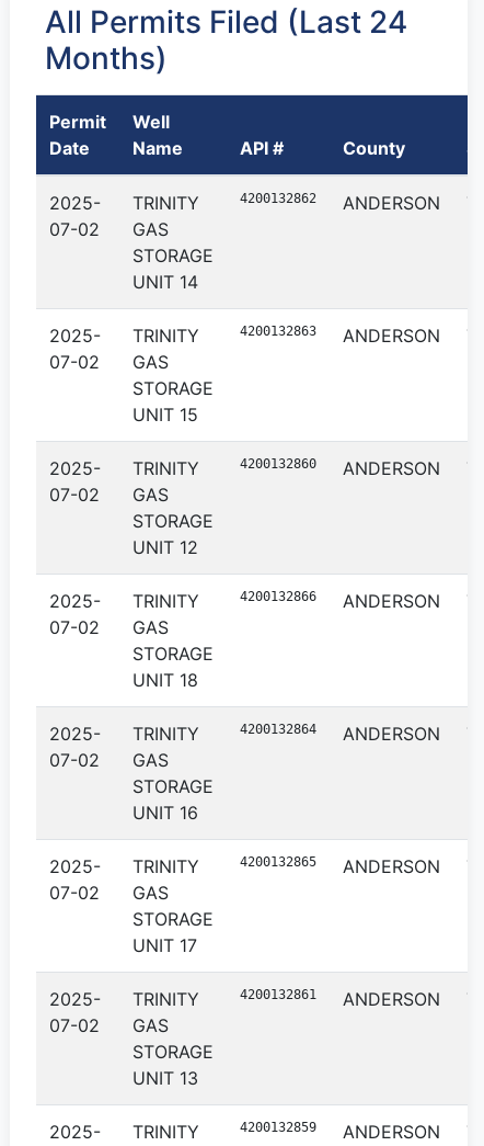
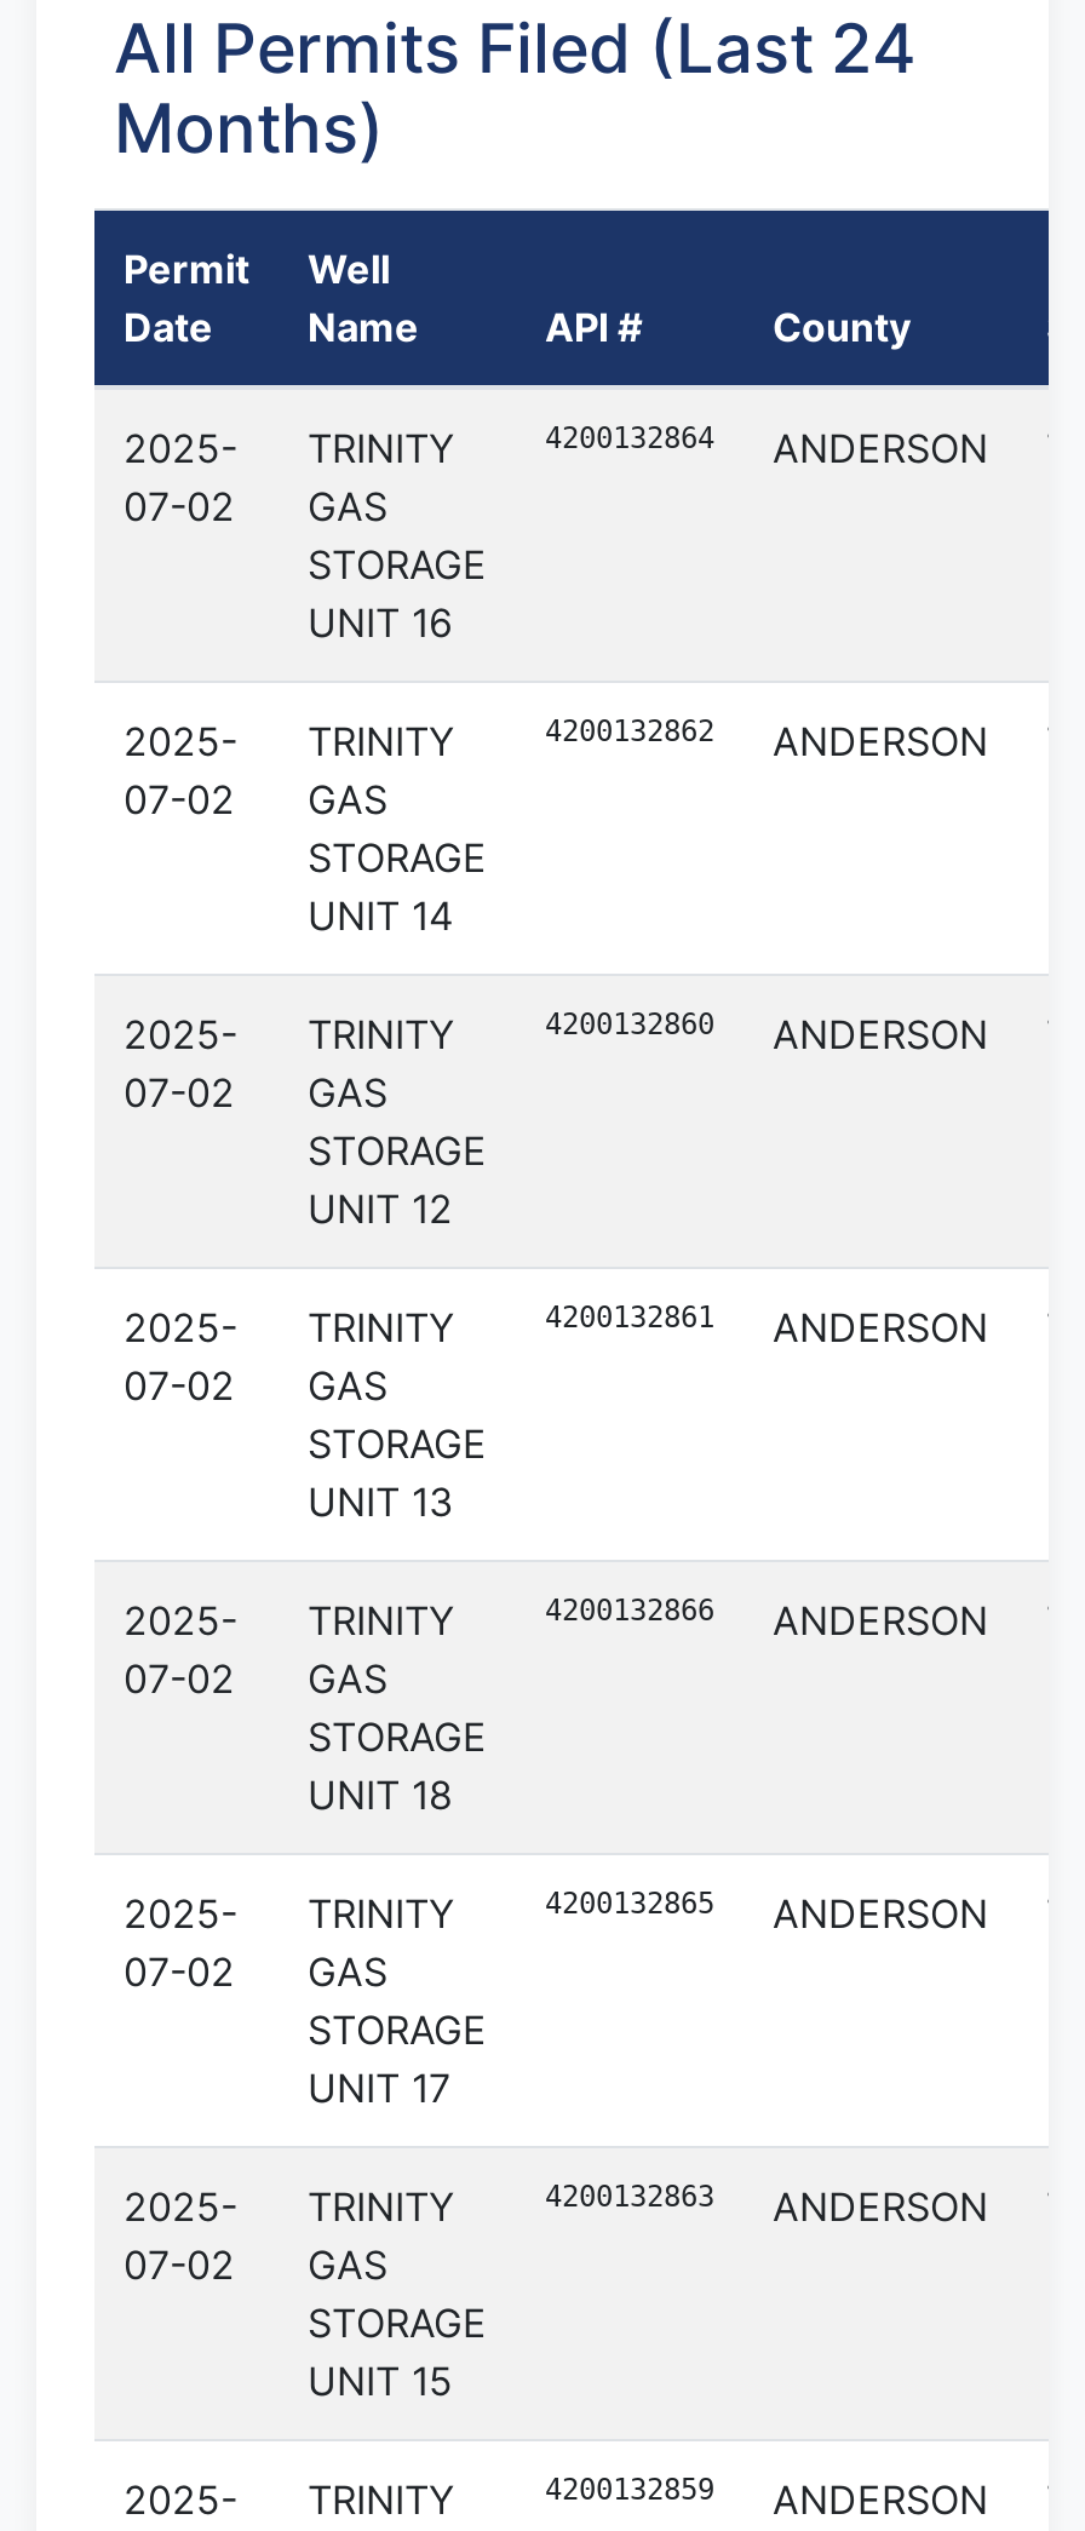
[240,191,316,206] 4200132862 -> [545,421,714,455] 4200132864
[132,271,198,293] UNIT 14 -> [308,598,453,647] UNIT 16
[240,324,316,339] 4200132863 -> [545,714,714,748] 4200132862
[132,404,198,426] UNIT 15 -> [308,891,453,940] UNIT 14
[240,589,316,604] 4200132866 -> [545,1301,714,1335] 4200132861
[132,669,198,691] UNIT 18 -> [308,1477,453,1526] UNIT 13
[240,722,316,737] 4200132864 -> [545,1594,714,1628] 4200132866
[132,802,198,824] UNIT 16 -> [308,1770,453,1819] UNIT 18
[240,987,316,1002] 4200132861 -> [545,2180,714,2214] 4200132863
[132,1067,198,1089] UNIT 13 -> [308,2357,453,2405] UNIT 15

